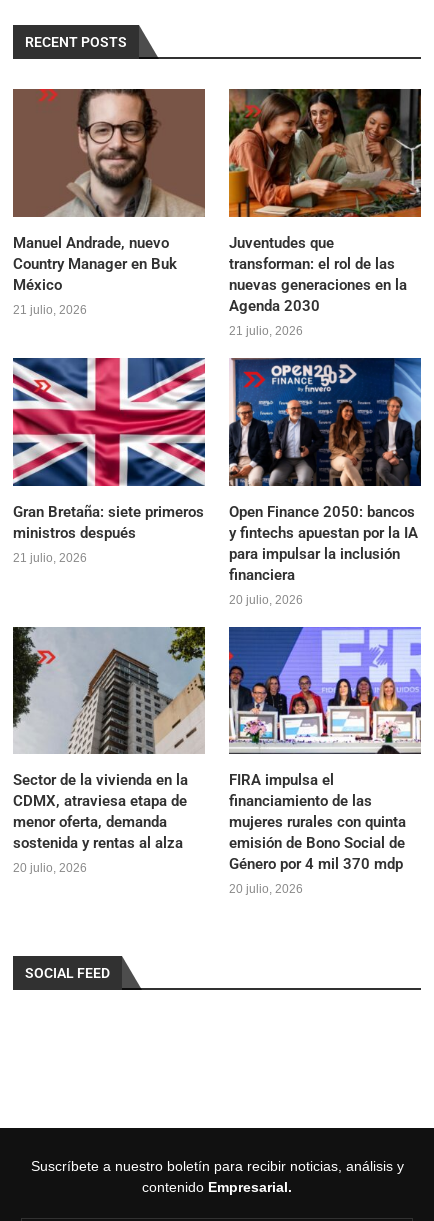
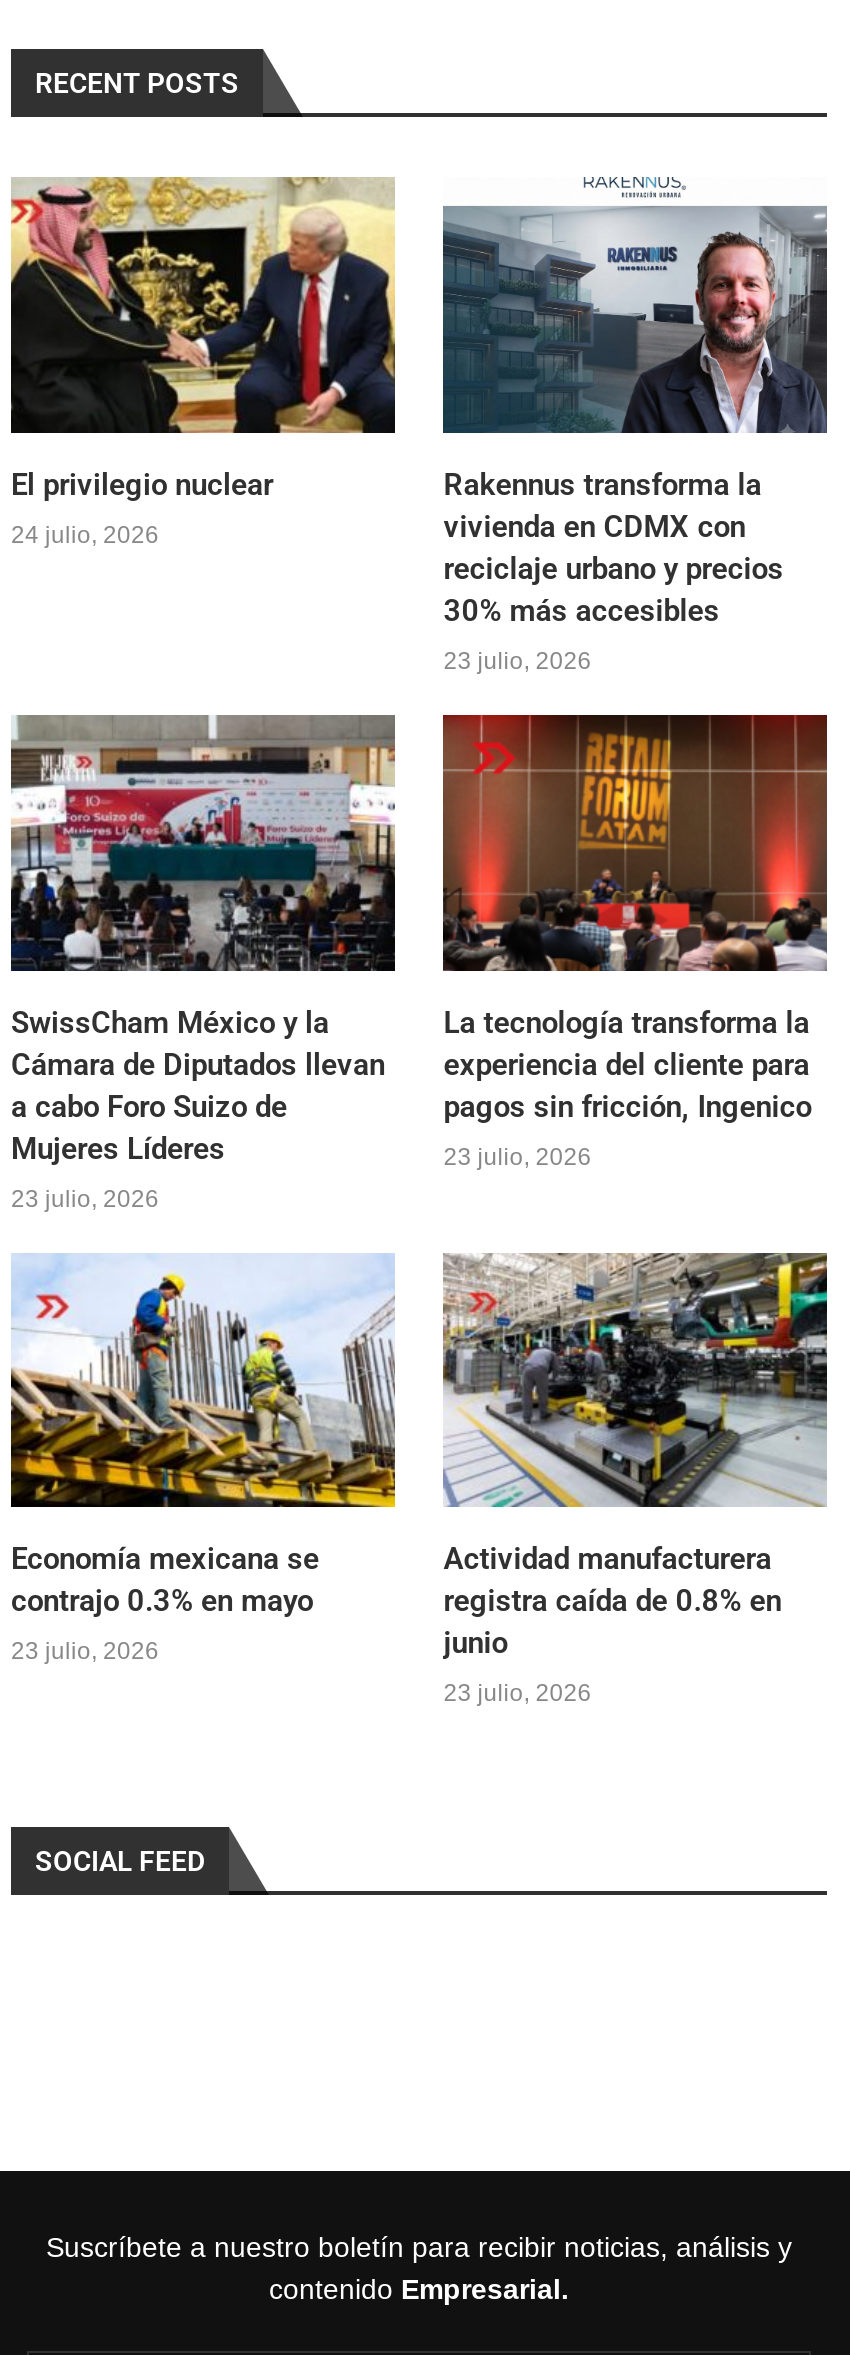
[12,88,206,294] [image] | Manuel Andrade, nuevo | Country Manager en Buk | México -> [9,175,397,503] [image] | El privilegio nuclear
[228,88,422,315] [image] | Juventudes que | transforman: el rol de las | nuevas generaciones en la | Agenda 2030 -> [441,177,827,629] [image] | Rakennus transforma la | vivienda en CDMX con | reciclaje urbano y precios | 30% más accesibles
[13,303,87,317] 21 julio, 2026 -> [11,521,159,549] 24 julio, 2026
[229,324,303,338] 21 julio, 2026 -> [443,647,591,675] 23 julio, 2026
[12,357,206,487] [image] -> [9,713,397,905] [image]
[229,357,422,487] [image] -> [441,713,829,905] [image]
[13,503,204,542] Gran Bretaña: siete primeros | ministros después -> [11,1004,385,1166] SwissCham México y la | Cámara de Diputados llevan | a cabo Foro Suizo de | Mujeres Líderes
[229,503,418,584] Open Finance 2050: bancos | y fintechs apuestan por la IA | para impulsar la inclusión | financiera -> [443,1004,811,1124] La tecnología transforma la | experiencia del cliente para | pagos sin fricción, Ingenico
[13,551,87,565] 21 julio, 2026 -> [11,1184,159,1212] 23 julio, 2026
[229,593,303,607] 20 julio, 2026 -> [443,1142,591,1170] 23 julio, 2026
[12,626,206,852] [image] | Sector de la vivienda en la | CDMX, atraviesa etapa de | menor oferta, demanda | sostenida y rentas al alza -> [11,1253,397,1620] [image] | Economía mexicana se | contrajo 0.3% en mayo
[228,626,422,873] [image] | FIRA impulsa el | financiamiento de las | mujeres rurales con quinta | emisión de Bono Social de | Género por 4 mil 370 mdp -> [443,1251,829,1662] [image] | Actividad manufacturera | registra caída de 0.8% en | junio
[13,861,87,875] 20 julio, 2026 -> [11,1638,159,1666] 23 julio, 2026
[229,882,303,896] 20 julio, 2026 -> [443,1680,591,1708] 23 julio, 2026

